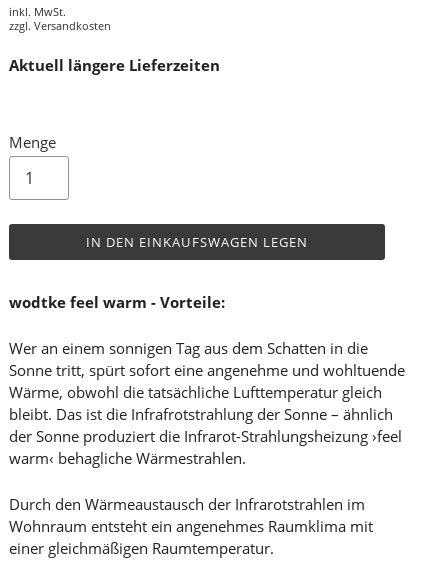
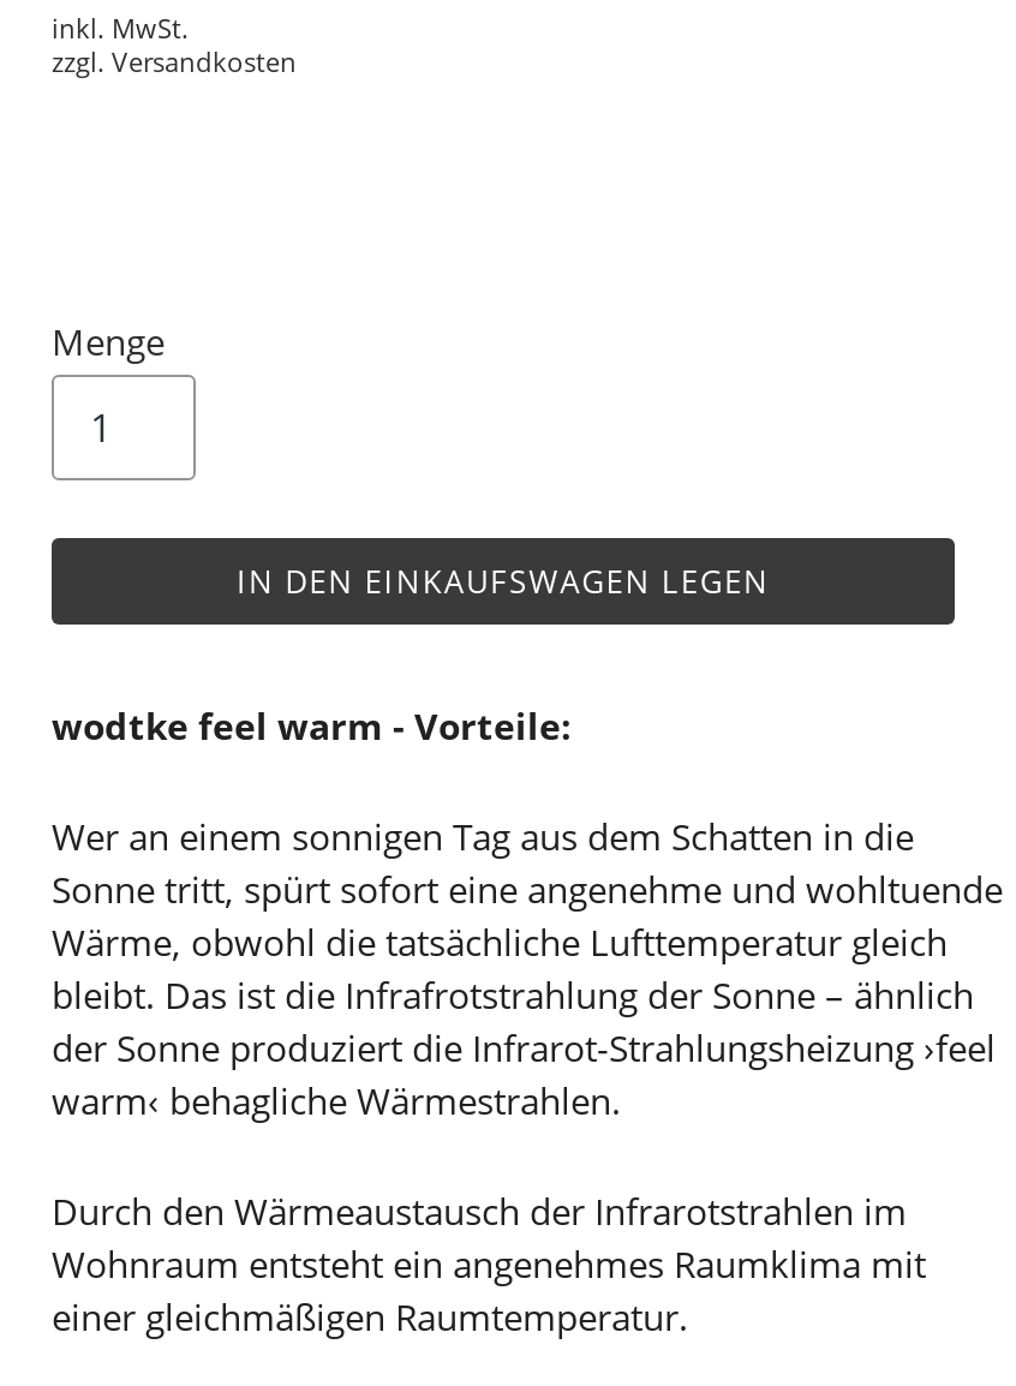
[9,55,220,75] Aktuell längere Lieferzeiten -> none

